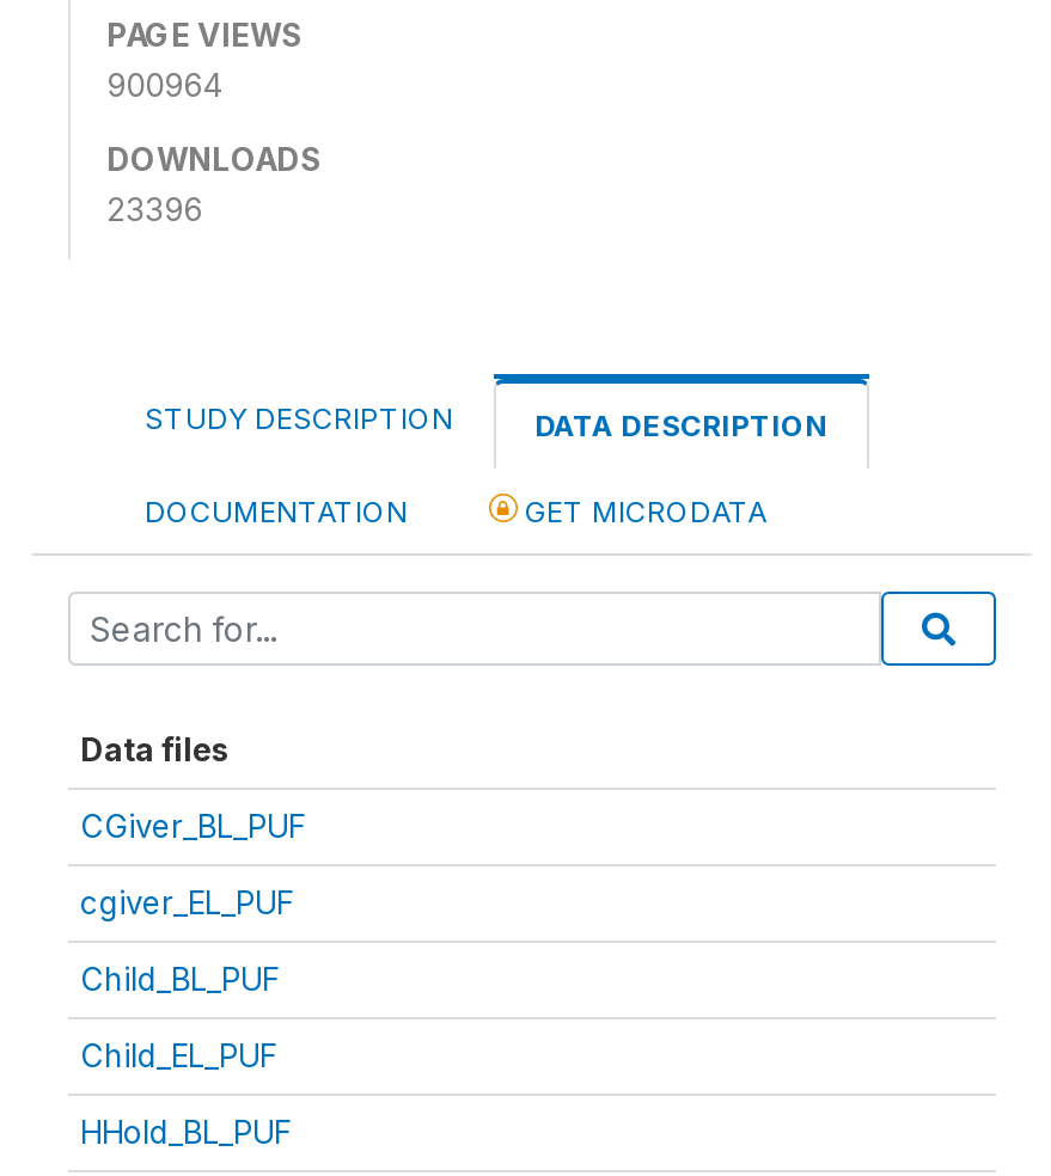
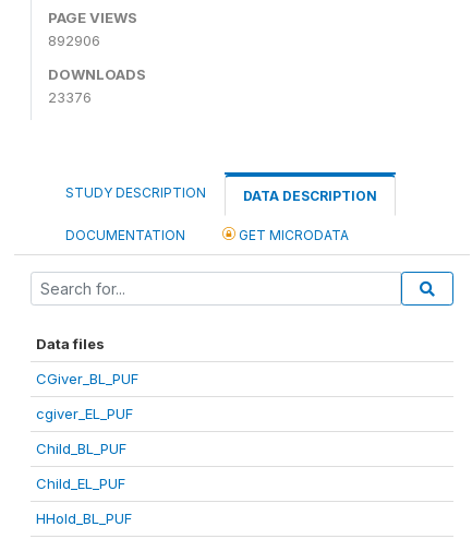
[106,66,221,104] 900964 -> [48,32,100,49] 892906
[106,190,202,228] 23396 -> [48,88,92,106] 23376

